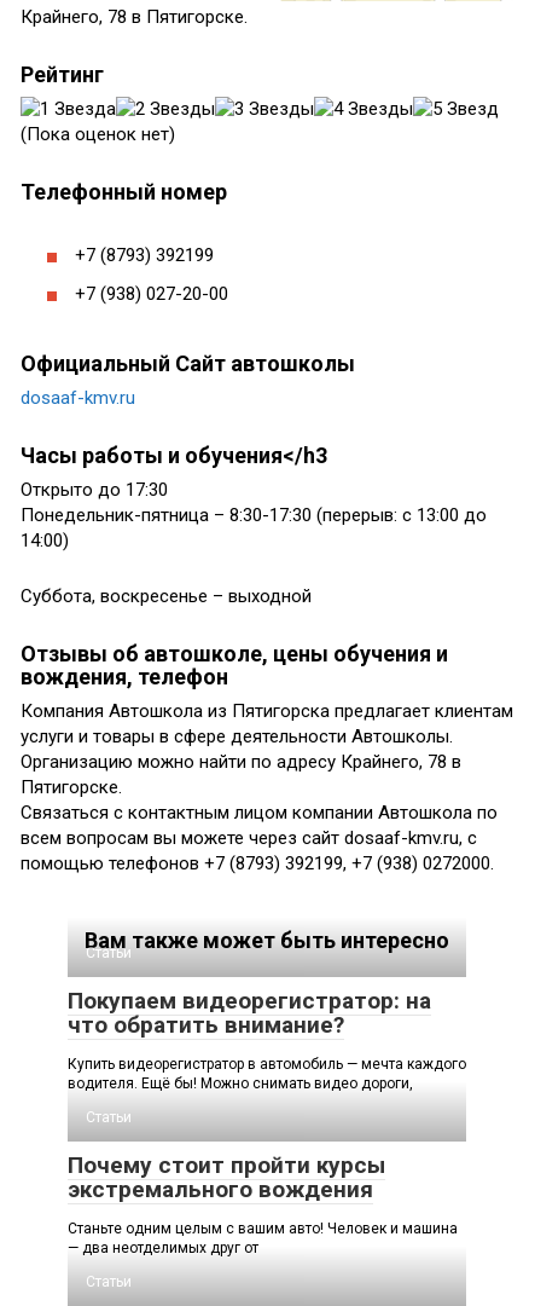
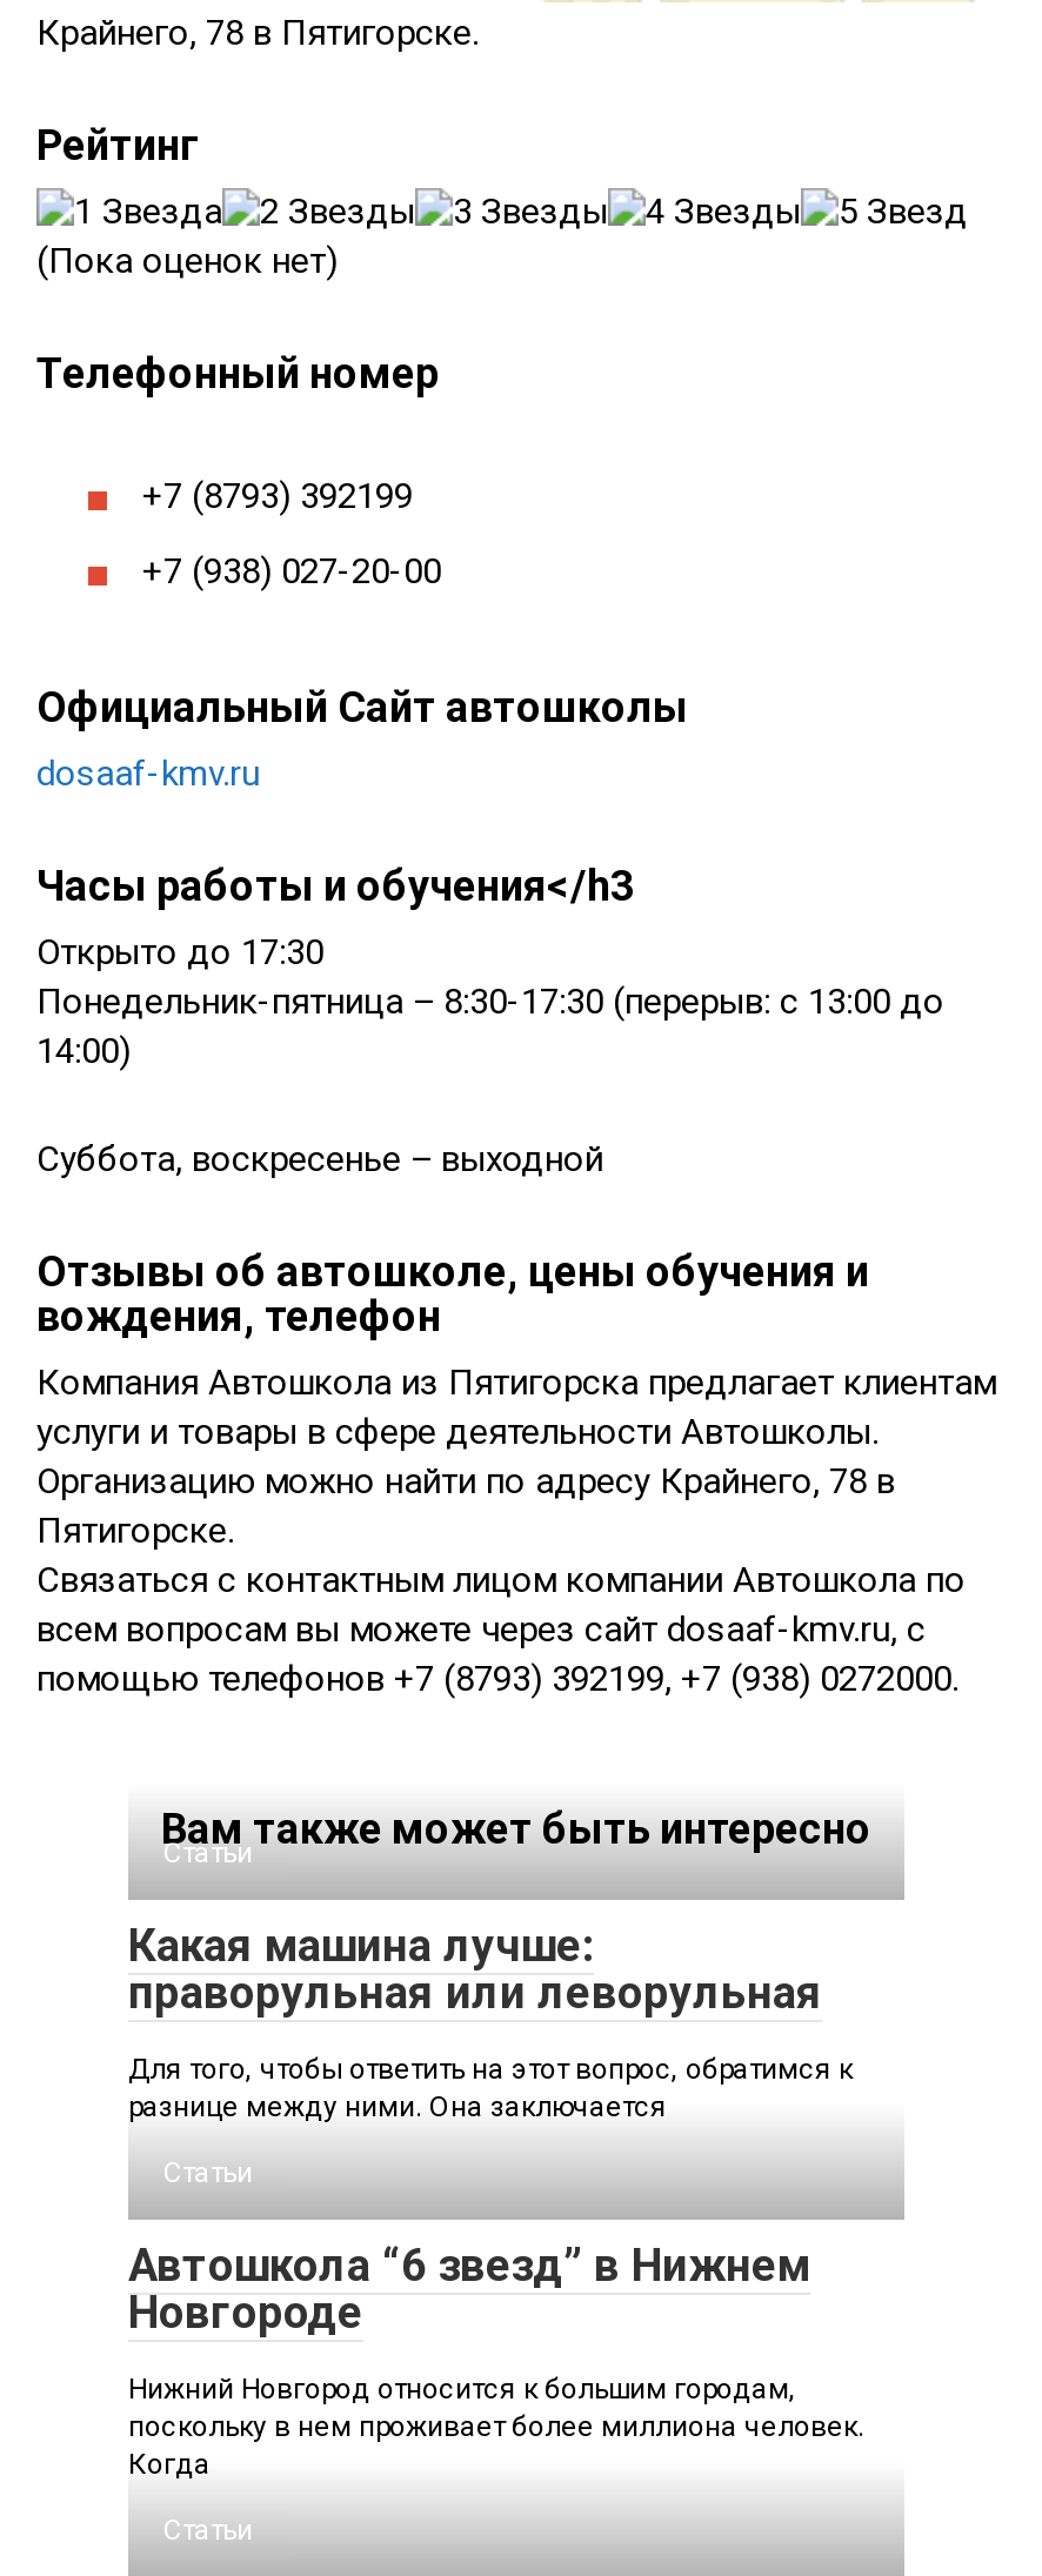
[68,987,431,1039] Покупаем видеорегистратор: на | что обратить внимание? -> [128,1919,822,2020] Какая машина лучше: | праворульная или леворульная
[68,1056,466,1092] Купить видеорегистратор в автомобиль — мечта каждого | водителя. Ещё бы! Можно снимать видео дороги, -> [128,2053,853,2123] Для того, чтобы ответить на этот вопрос, обратимся к | разнице между ними. Она заключается
[68,1151,385,1203] Почему стоит пройти курсы | экстремального вождения -> [128,2239,810,2340] Автошкола “6 звезд” в Нижнем | Новгороде
[68,1220,458,1256] Станьте одним целым с вашим авто! Человек и машина | — два неотделимых друг от -> [128,2373,864,2481] Нижний Новгород относится к большим городам, | поскольку в нем проживает более миллиона человек. | Когда

